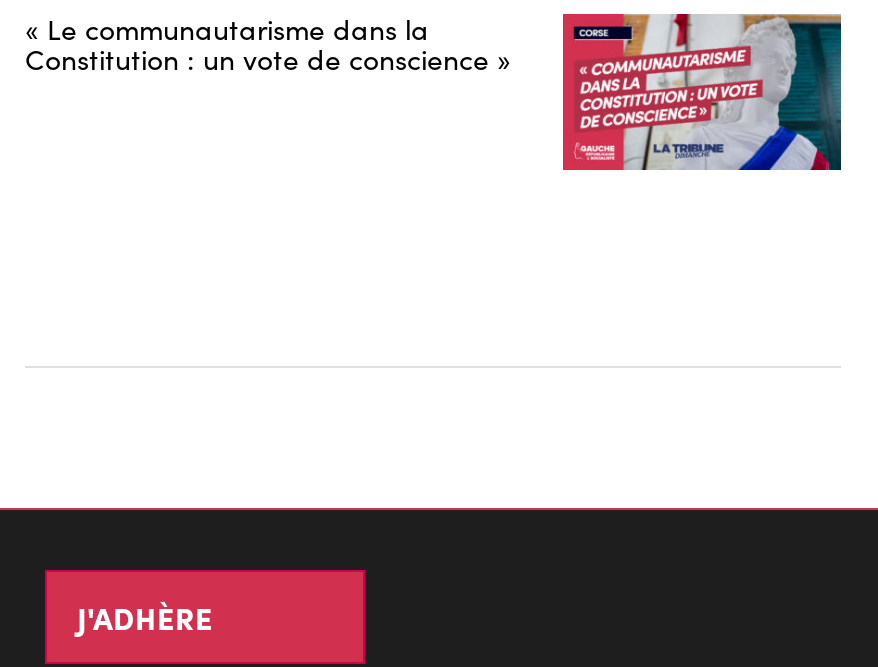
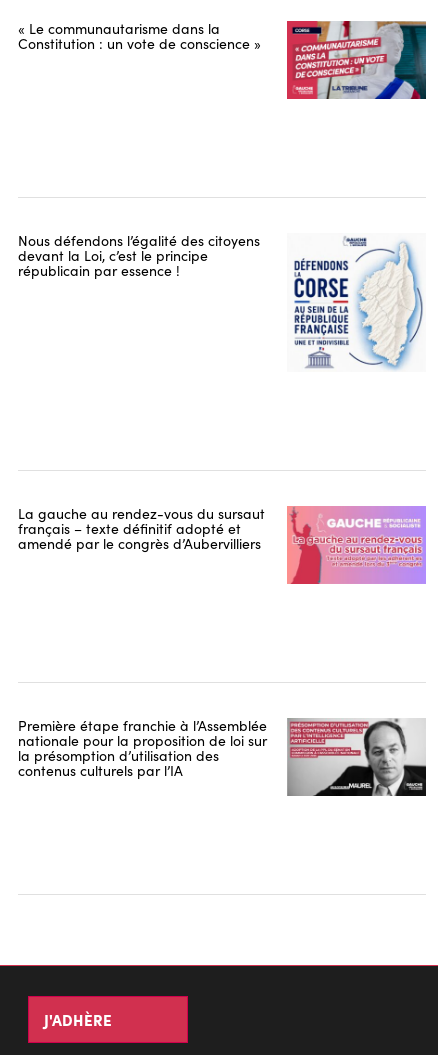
none -> [18,230,424,371] [image] | Nous défendons l’égalité des citoyens | devant la Loi, c’est le principe | républicain par essence !
none -> [18,503,427,585] [image] | La gauche au rendez-vous du sursaut | français – texte définitif adopté et | amendé par le congrès d’Aubervilliers
none -> [18,715,426,797] [image] | Première étape franchie à l’Assemblée | nationale pour la proposition de loi sur | la présomption d’utilisation des | contenus culturels par l’IA

